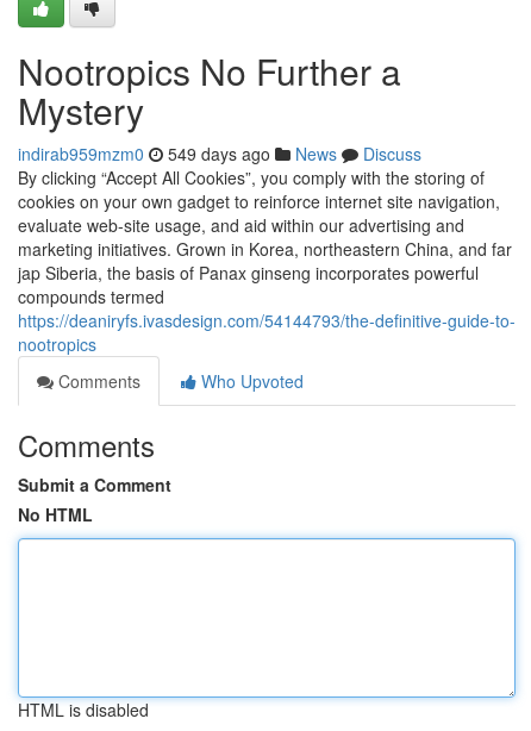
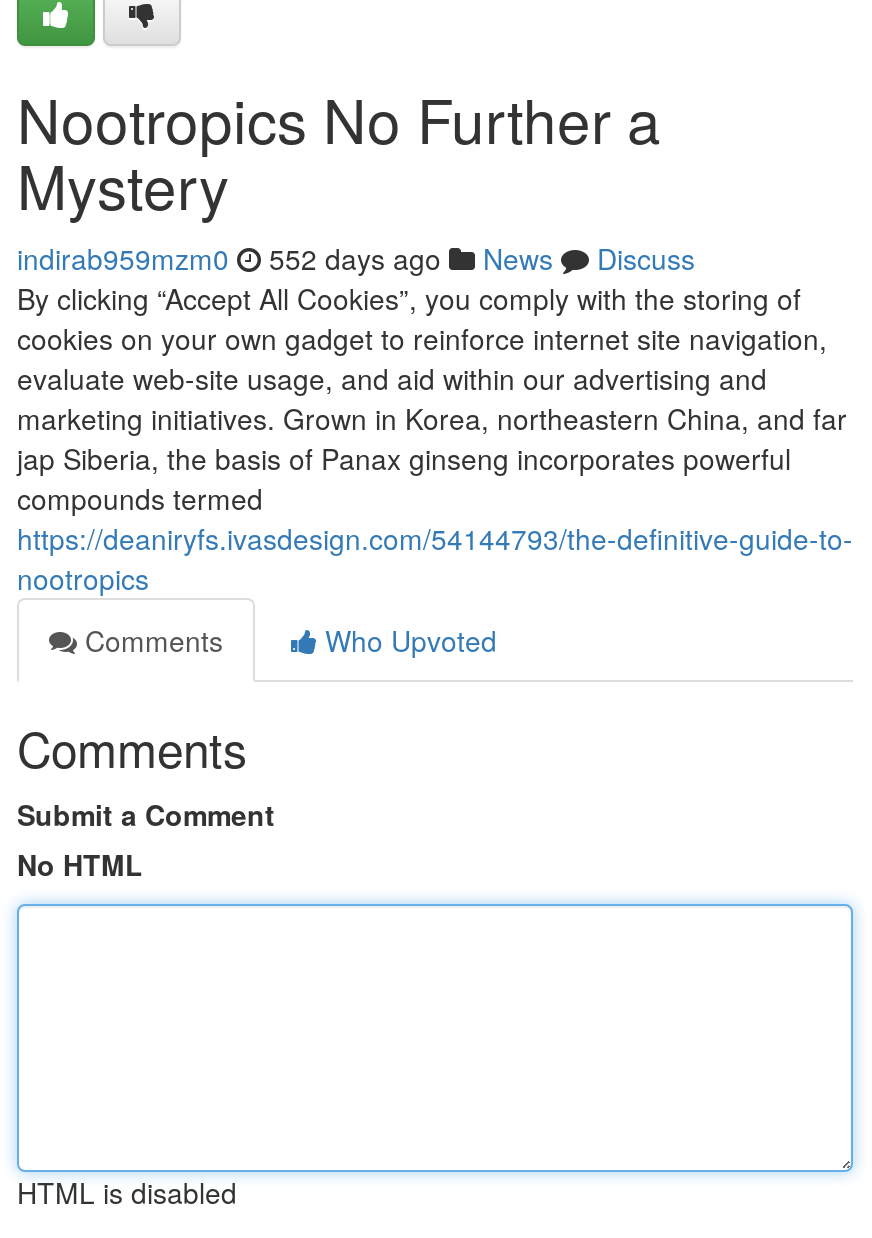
[18,142,421,165] indirab959mzm0 549 days ago News Discuss -> [17,238,695,278] indirab959mzm0 552 days ago News Discuss

